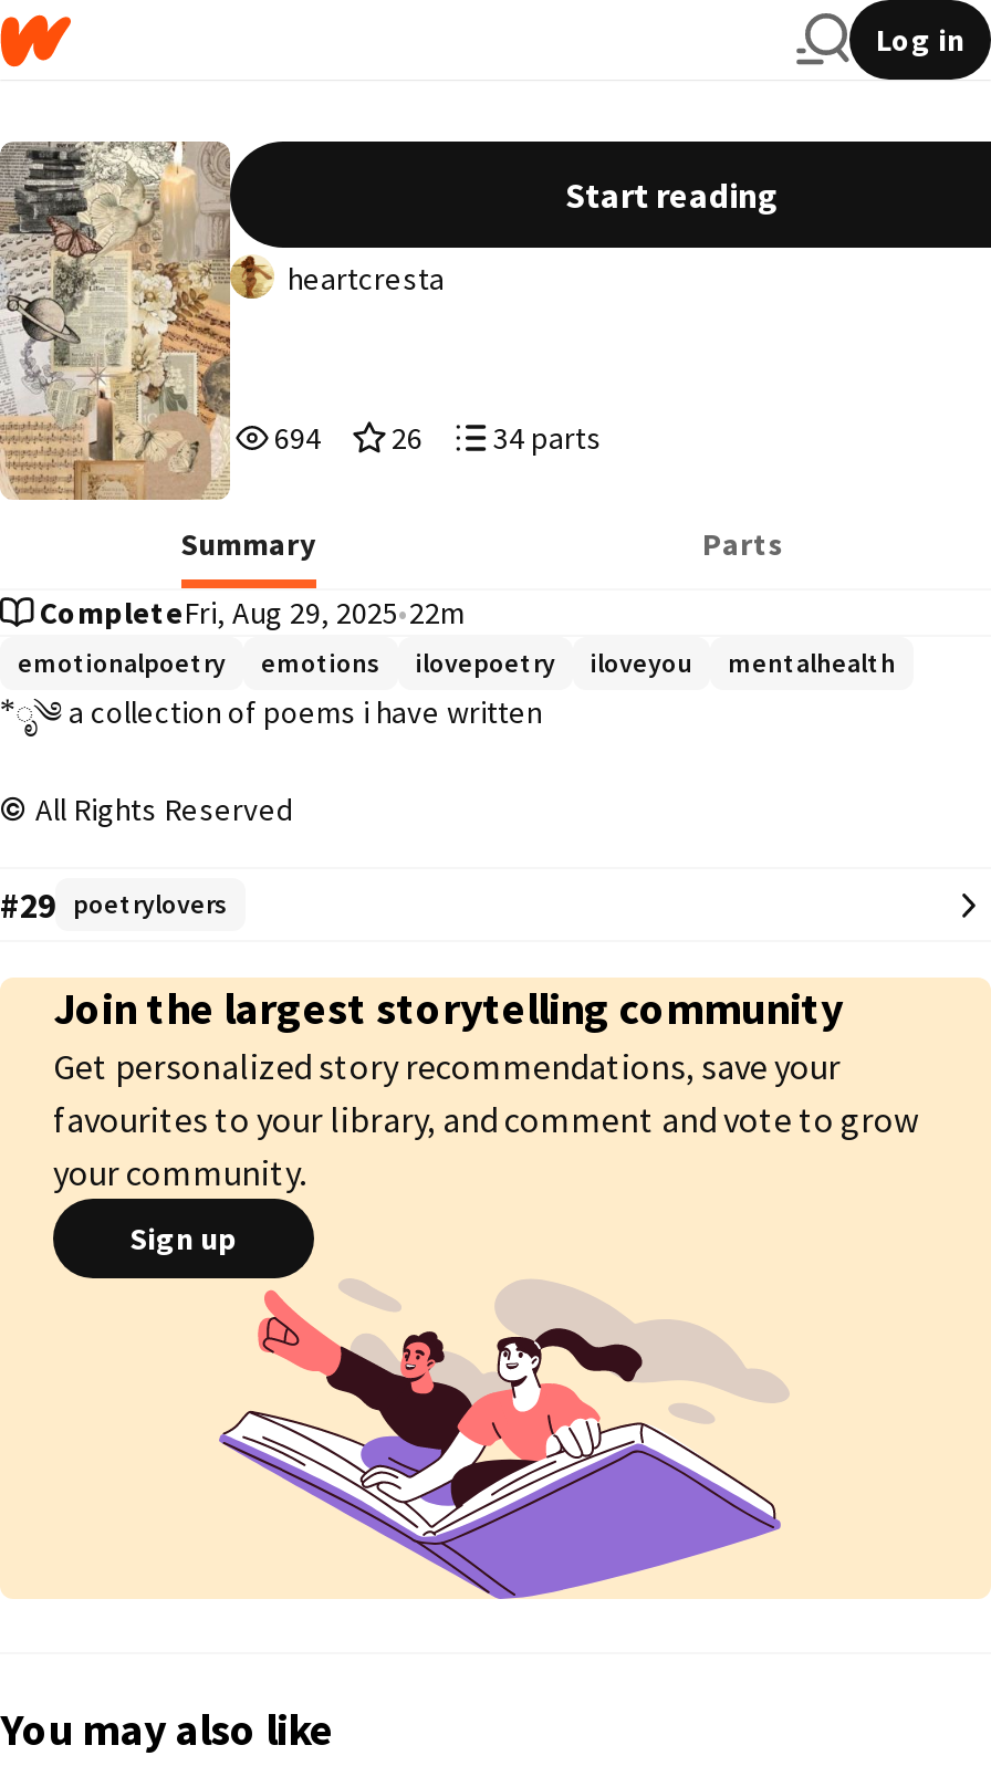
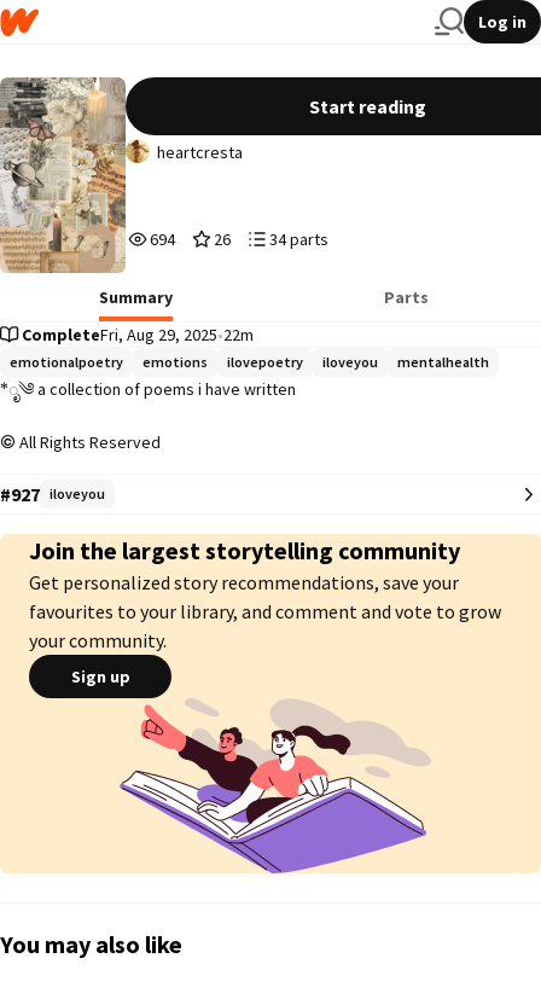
[0,882,228,927] #29 poetrylovers -> [0,482,105,506] #927 iloveyou

